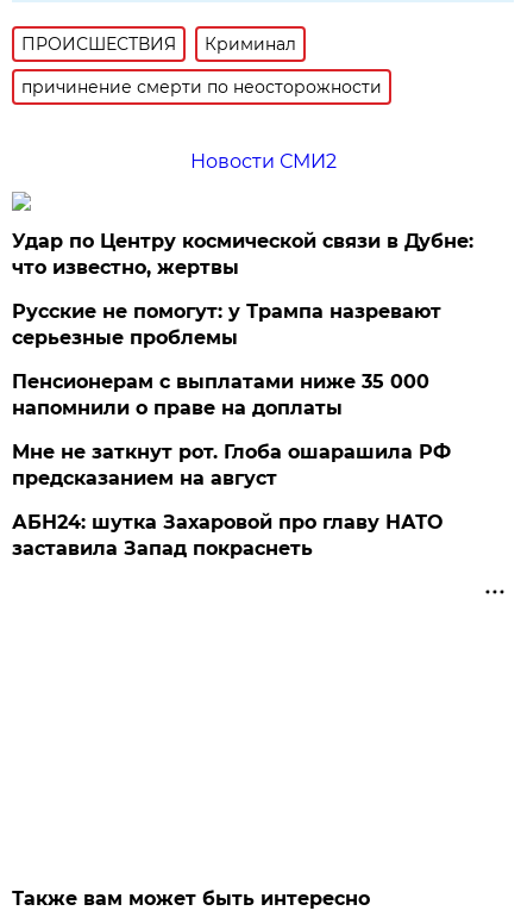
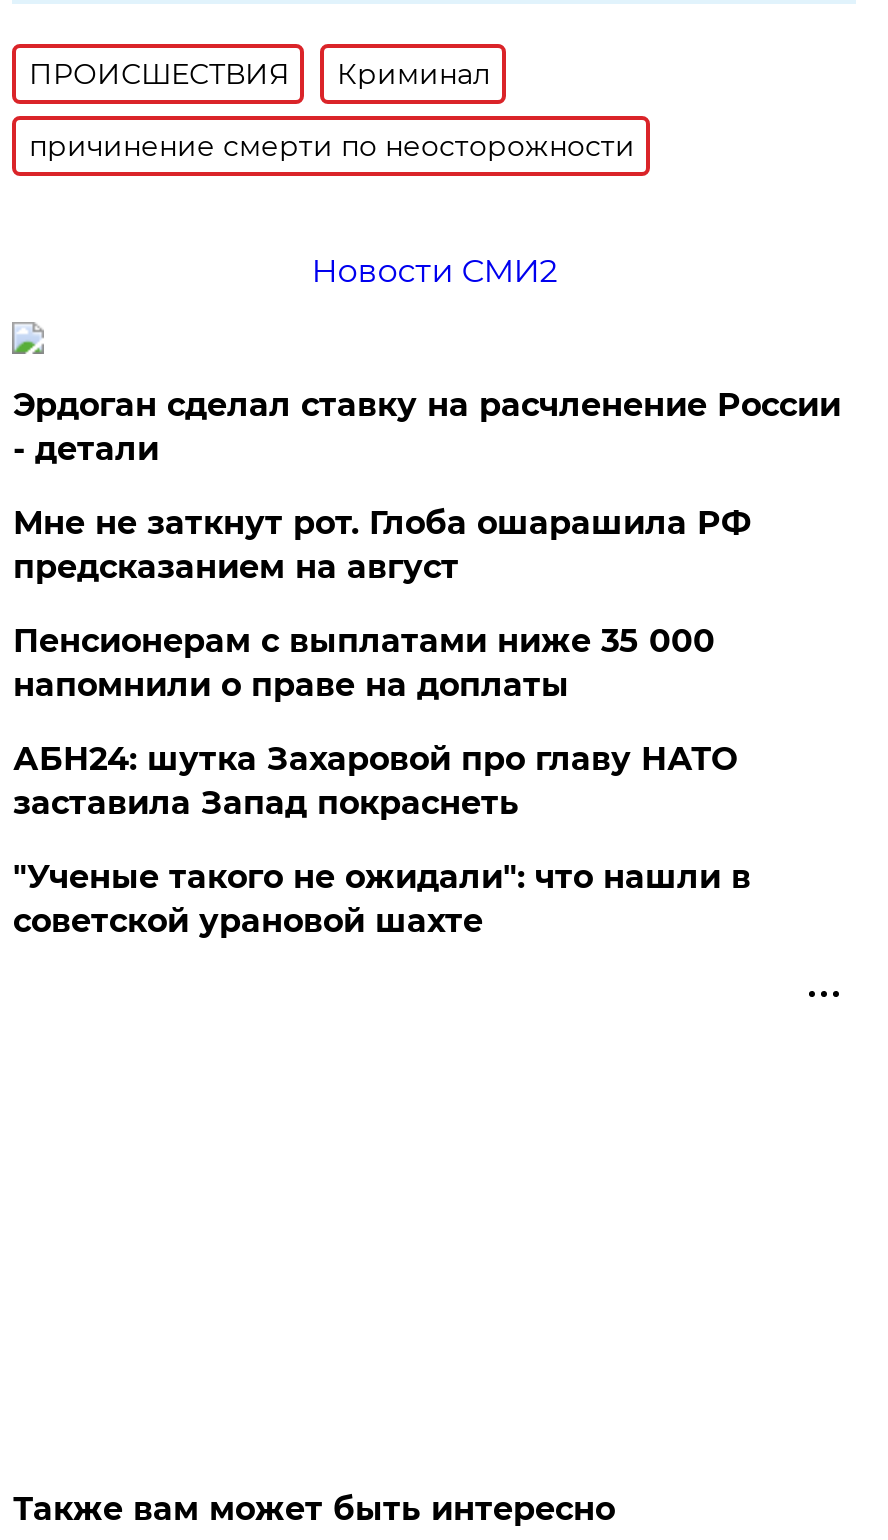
[12,230,474,279] Удар по Центру космической связи в Дубне: | что известно, жертвы -> [13,386,841,468] Эрдоган сделал ставку на расчленение России | - детали
[12,300,442,349] Русские не помогут: у Трампа назревают | серьезные проблемы -> none
moved [12,441,451,489] -> [13,504,751,586]: Мне не заткнут рот. Глоба ошарашила РФ | предсказанием на август
moved [12,511,443,560] -> [13,740,737,822]: АБН24: шутка Захаровой про главу НАТО | заставила Запад покраснеть
none -> [13,858,751,940] "Ученые такого не ожидали": что нашли в | советской урановой шахте

